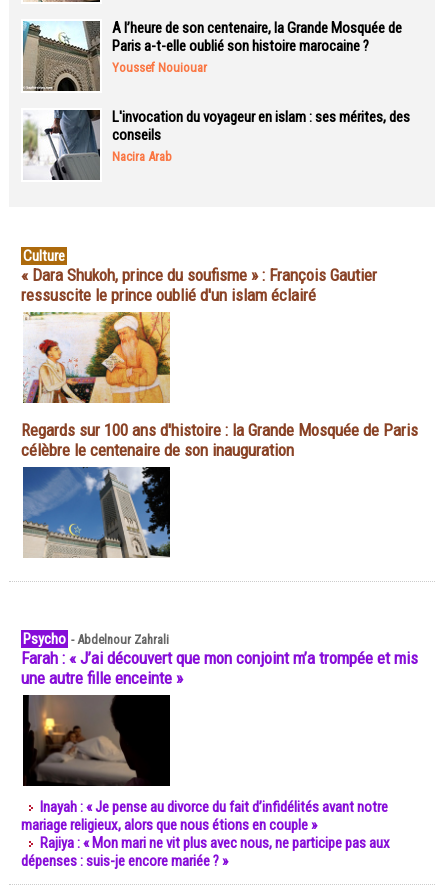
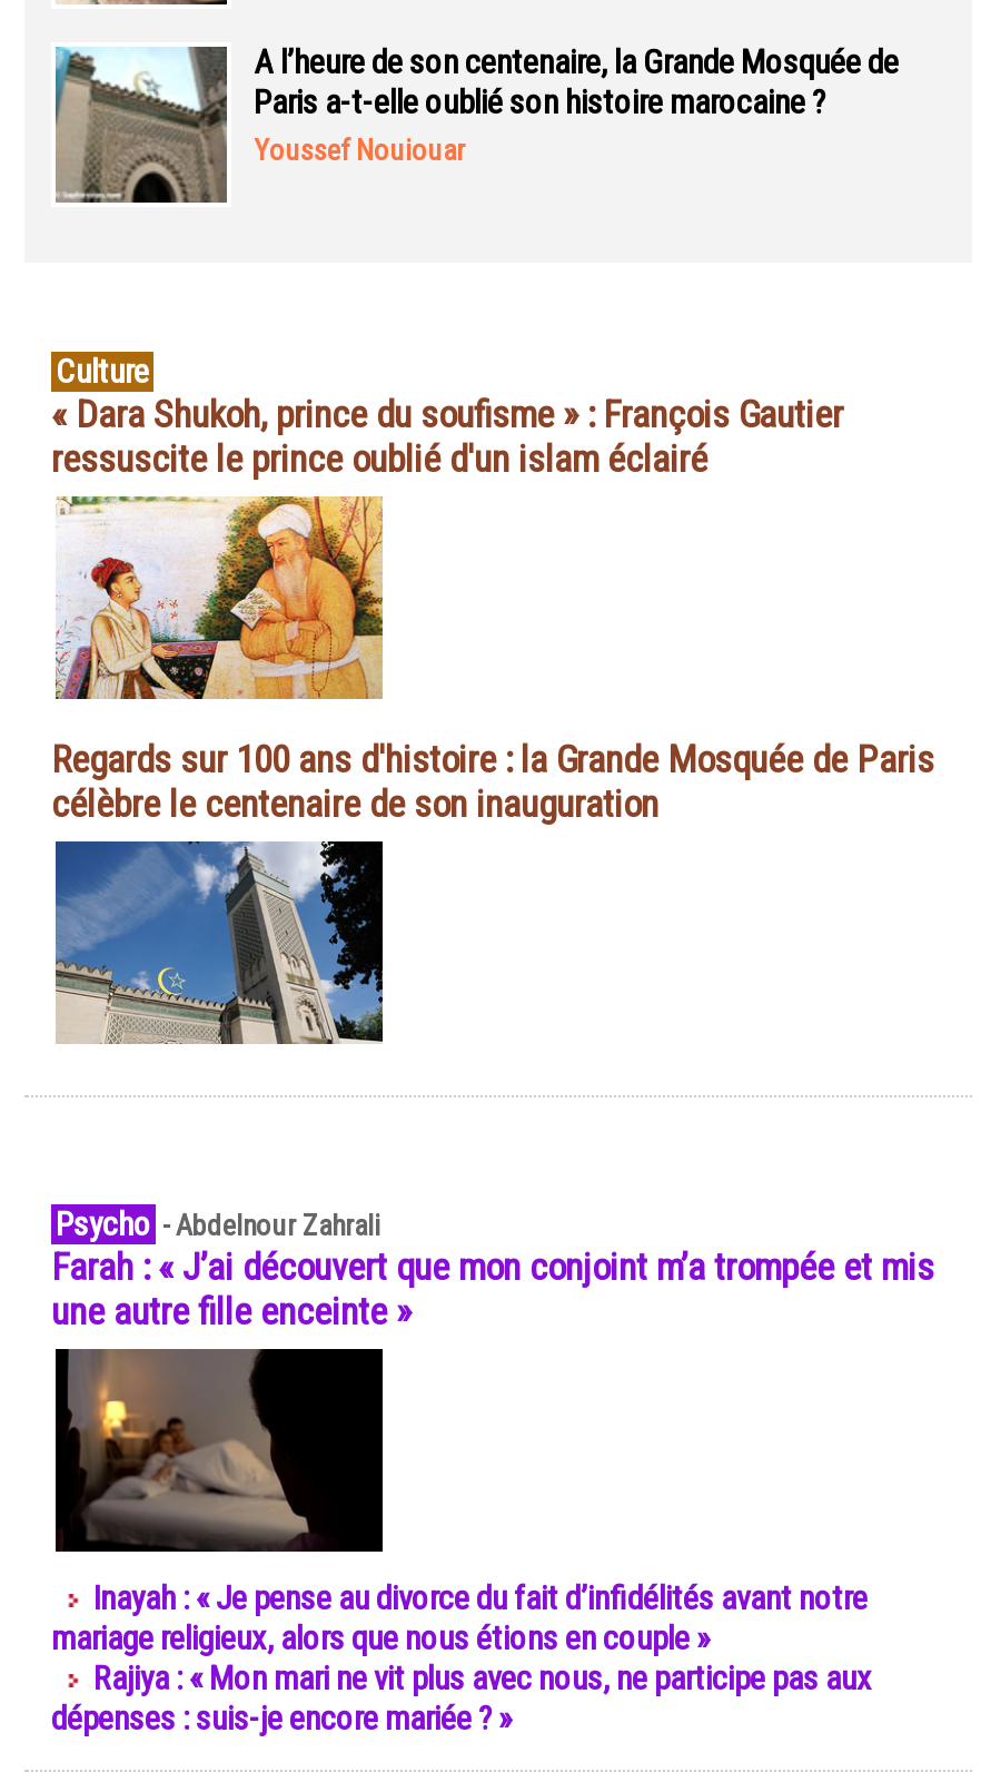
[23,108,410,181] [image] | L'invocation du voyageur en islam : ses mérites, des | conseils | Nacira Arab -> none

